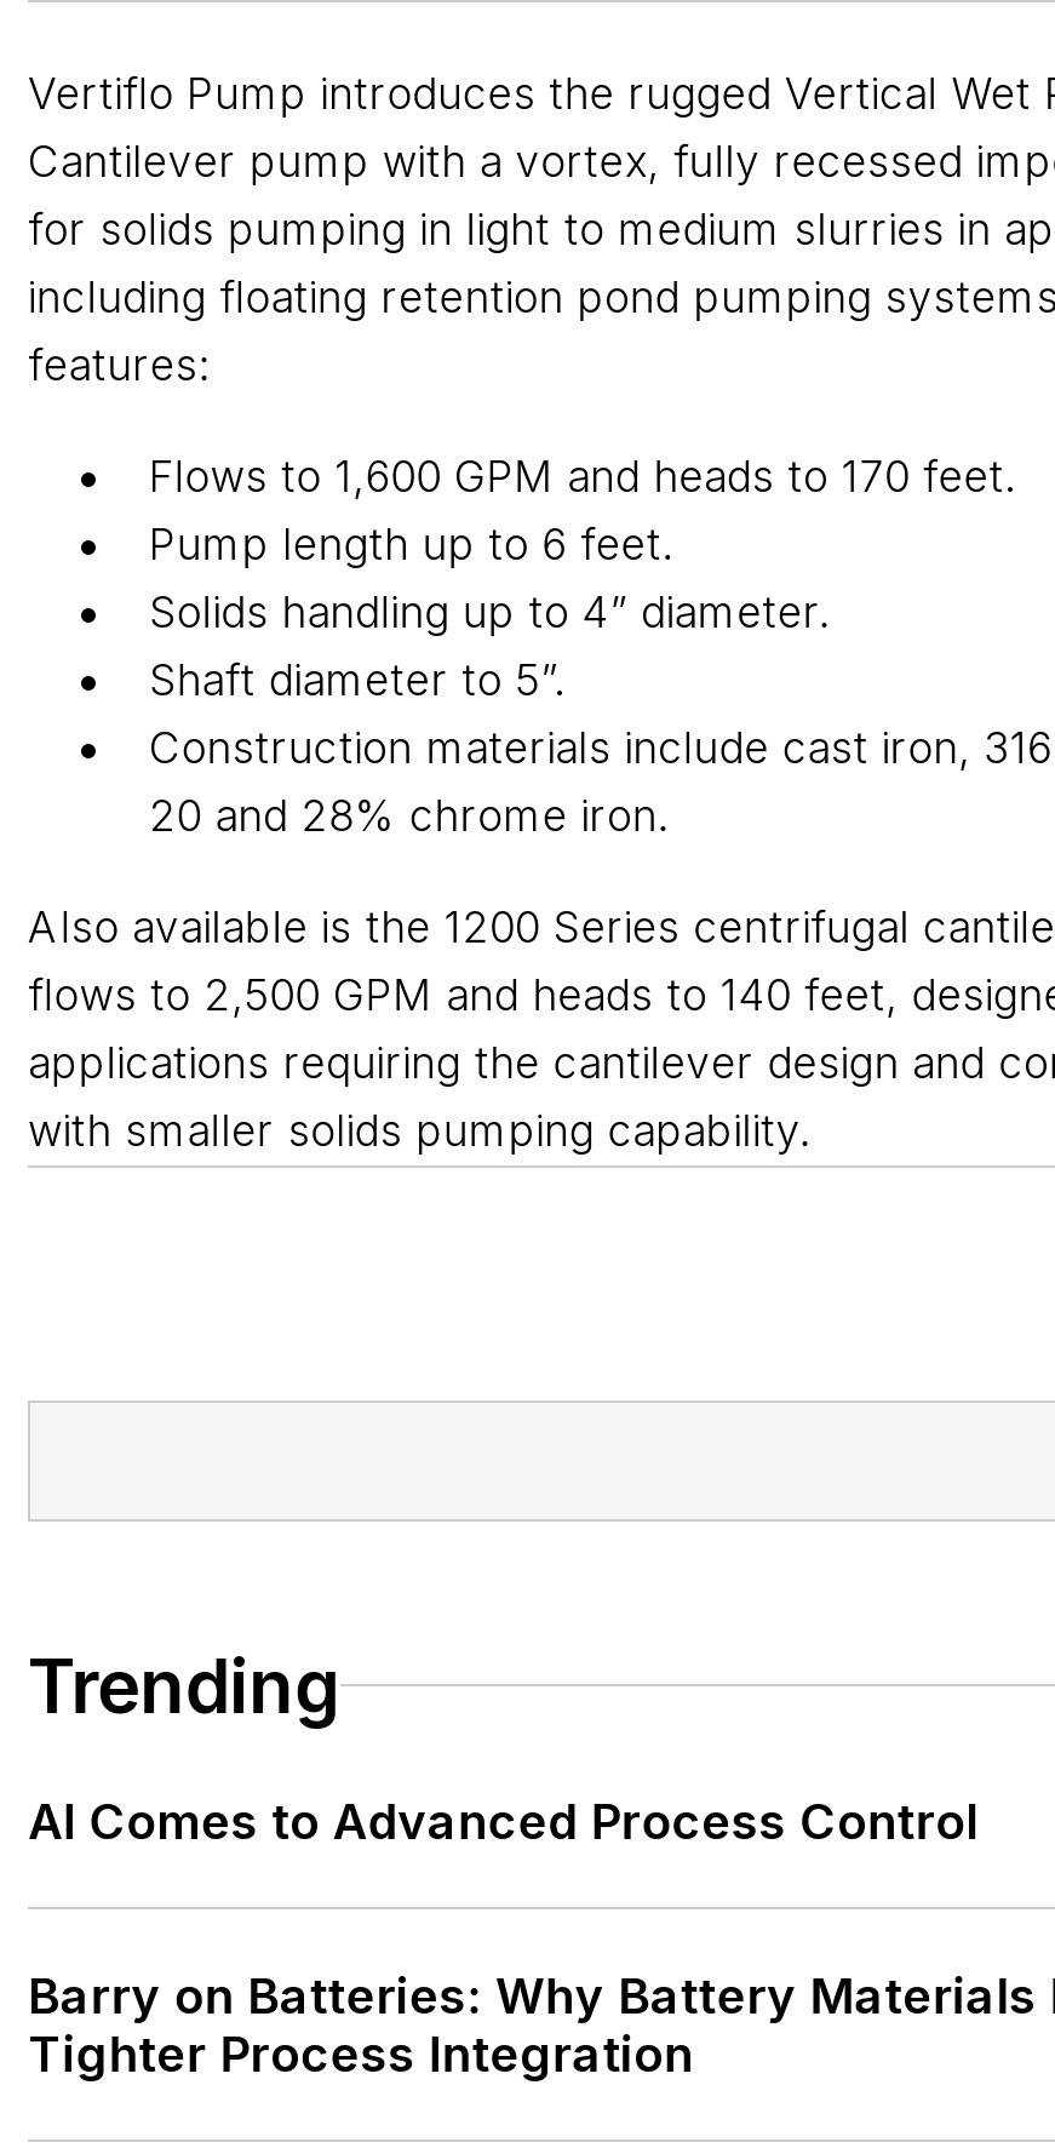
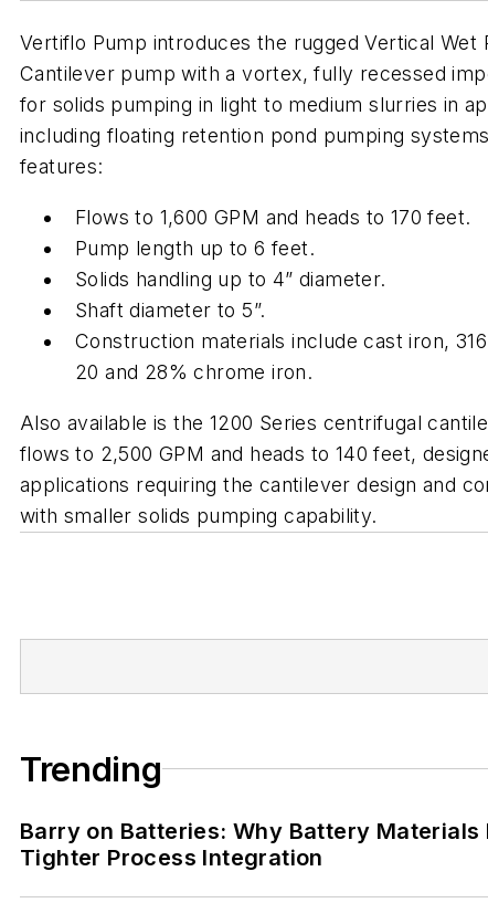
[28,1792,978,1850] AI Comes to Advanced Process Control -> none

